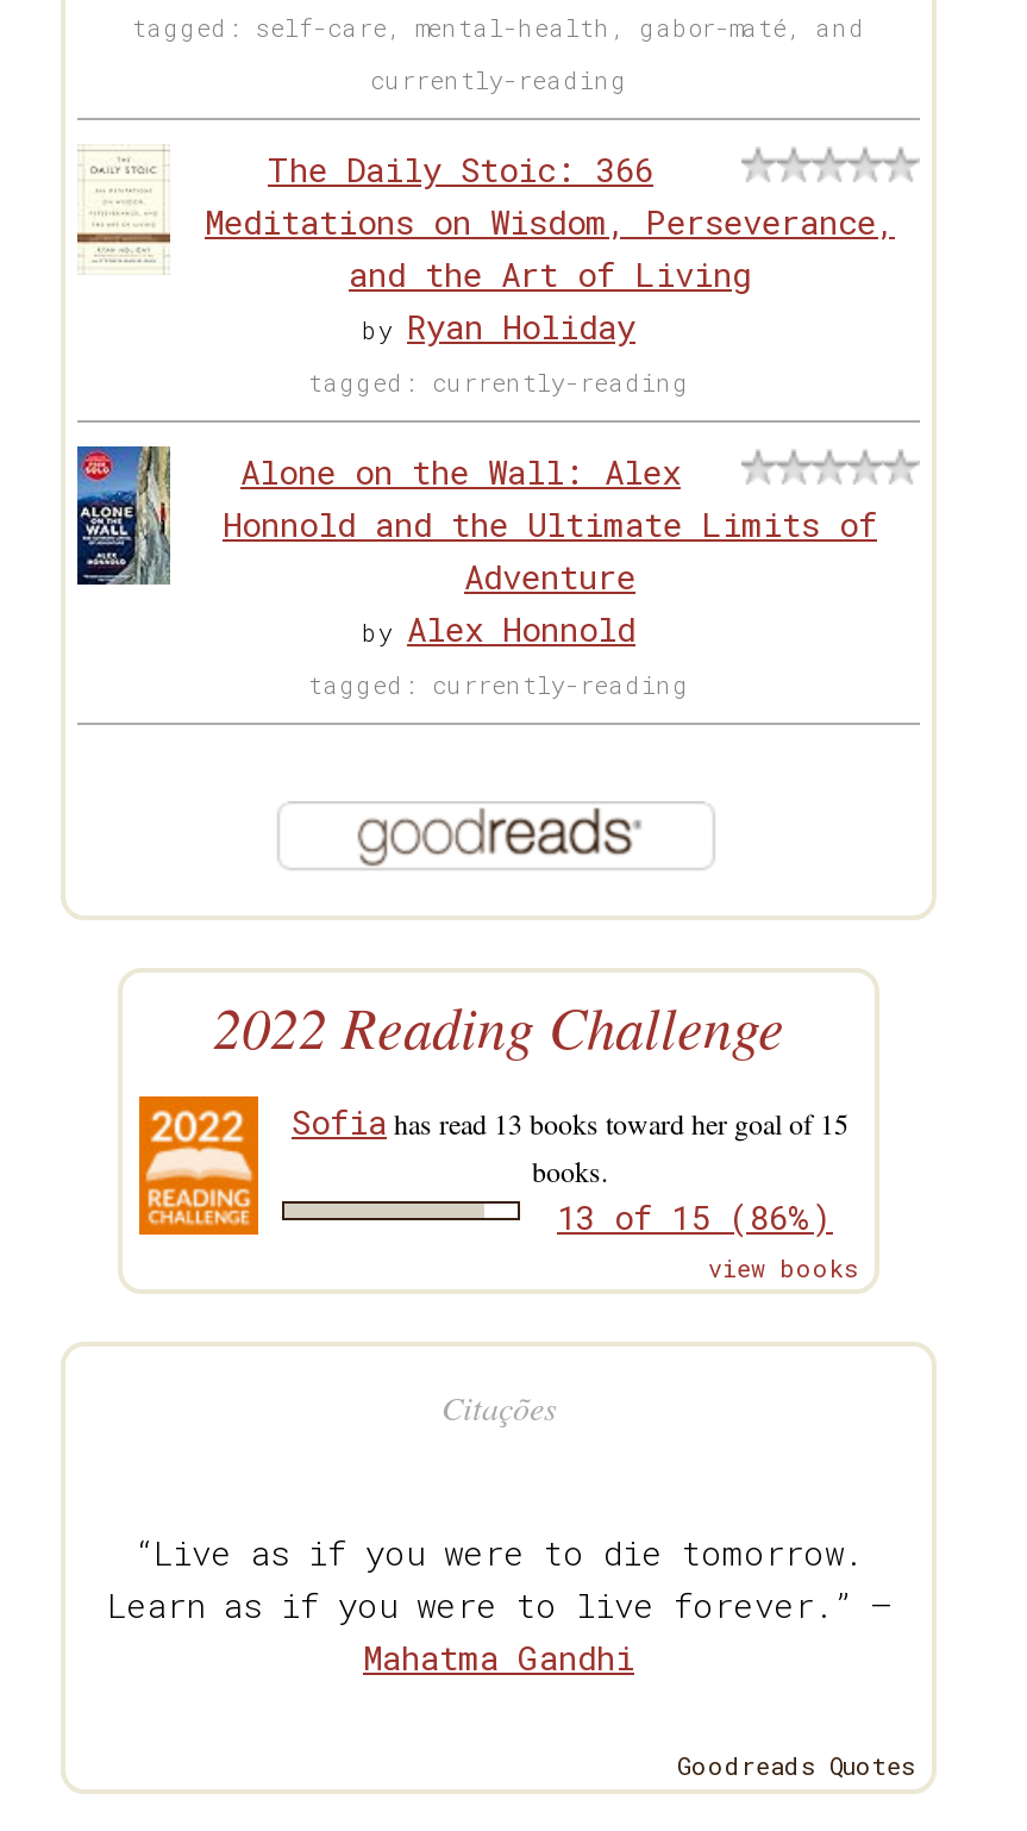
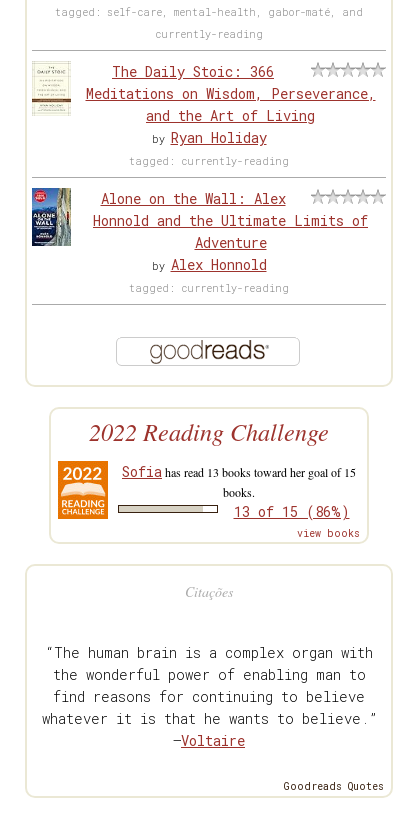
[107,1529,890,1679] “Live as if you were to die tomorrow. | Learn as if you were to live forever.” — | Mahatma Gandhi -> [41,643,376,750] “The human brain is a complex organ with | the wonderful power of enabling man to | find reasons for continuing to believe | whatever it is that he wants to believe.” | —Voltaire

